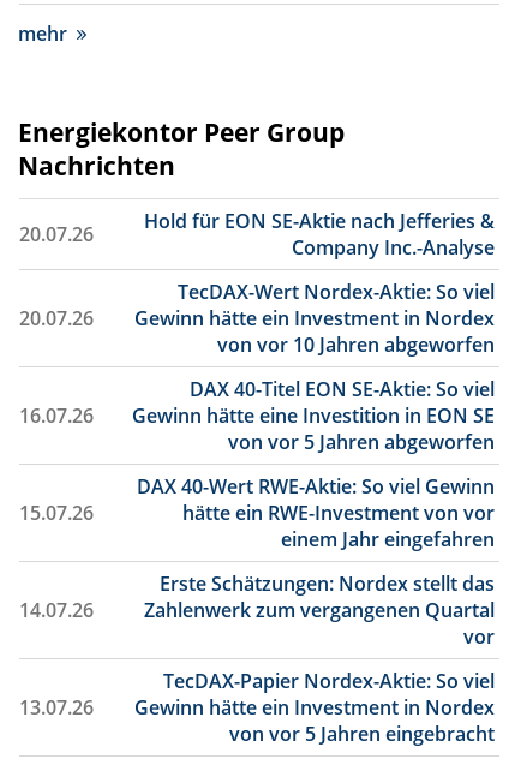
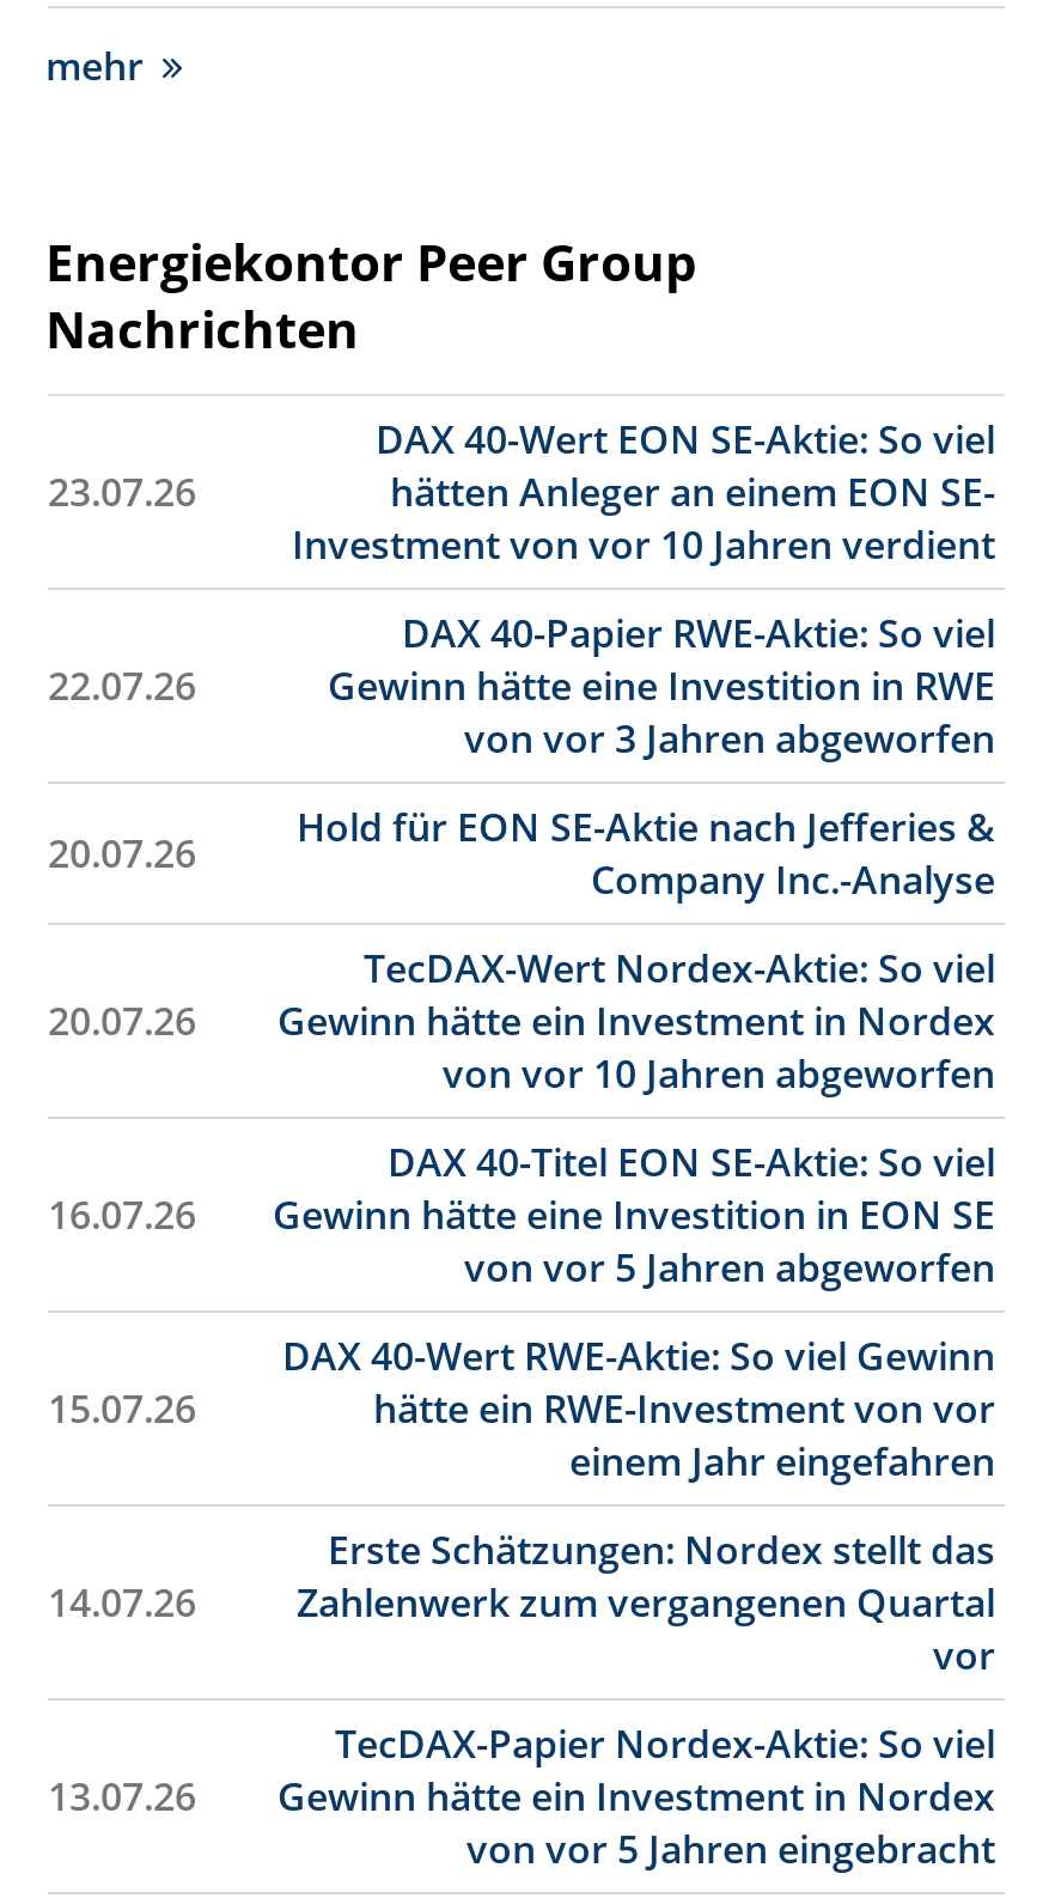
none -> [48,466,196,518] 23.07.26
none -> [48,413,995,712] DAX 40-Wert EON SE-Aktie: So viel | hätten Anleger an einem EON SE- | Investment von vor 10 Jahren verdient | 22.07.26
none -> [328,607,995,765] DAX 40-Papier RWE-Aktie: So viel | Gewinn hätte eine Investition in RWE | von vor 3 Jahren abgeworfen

